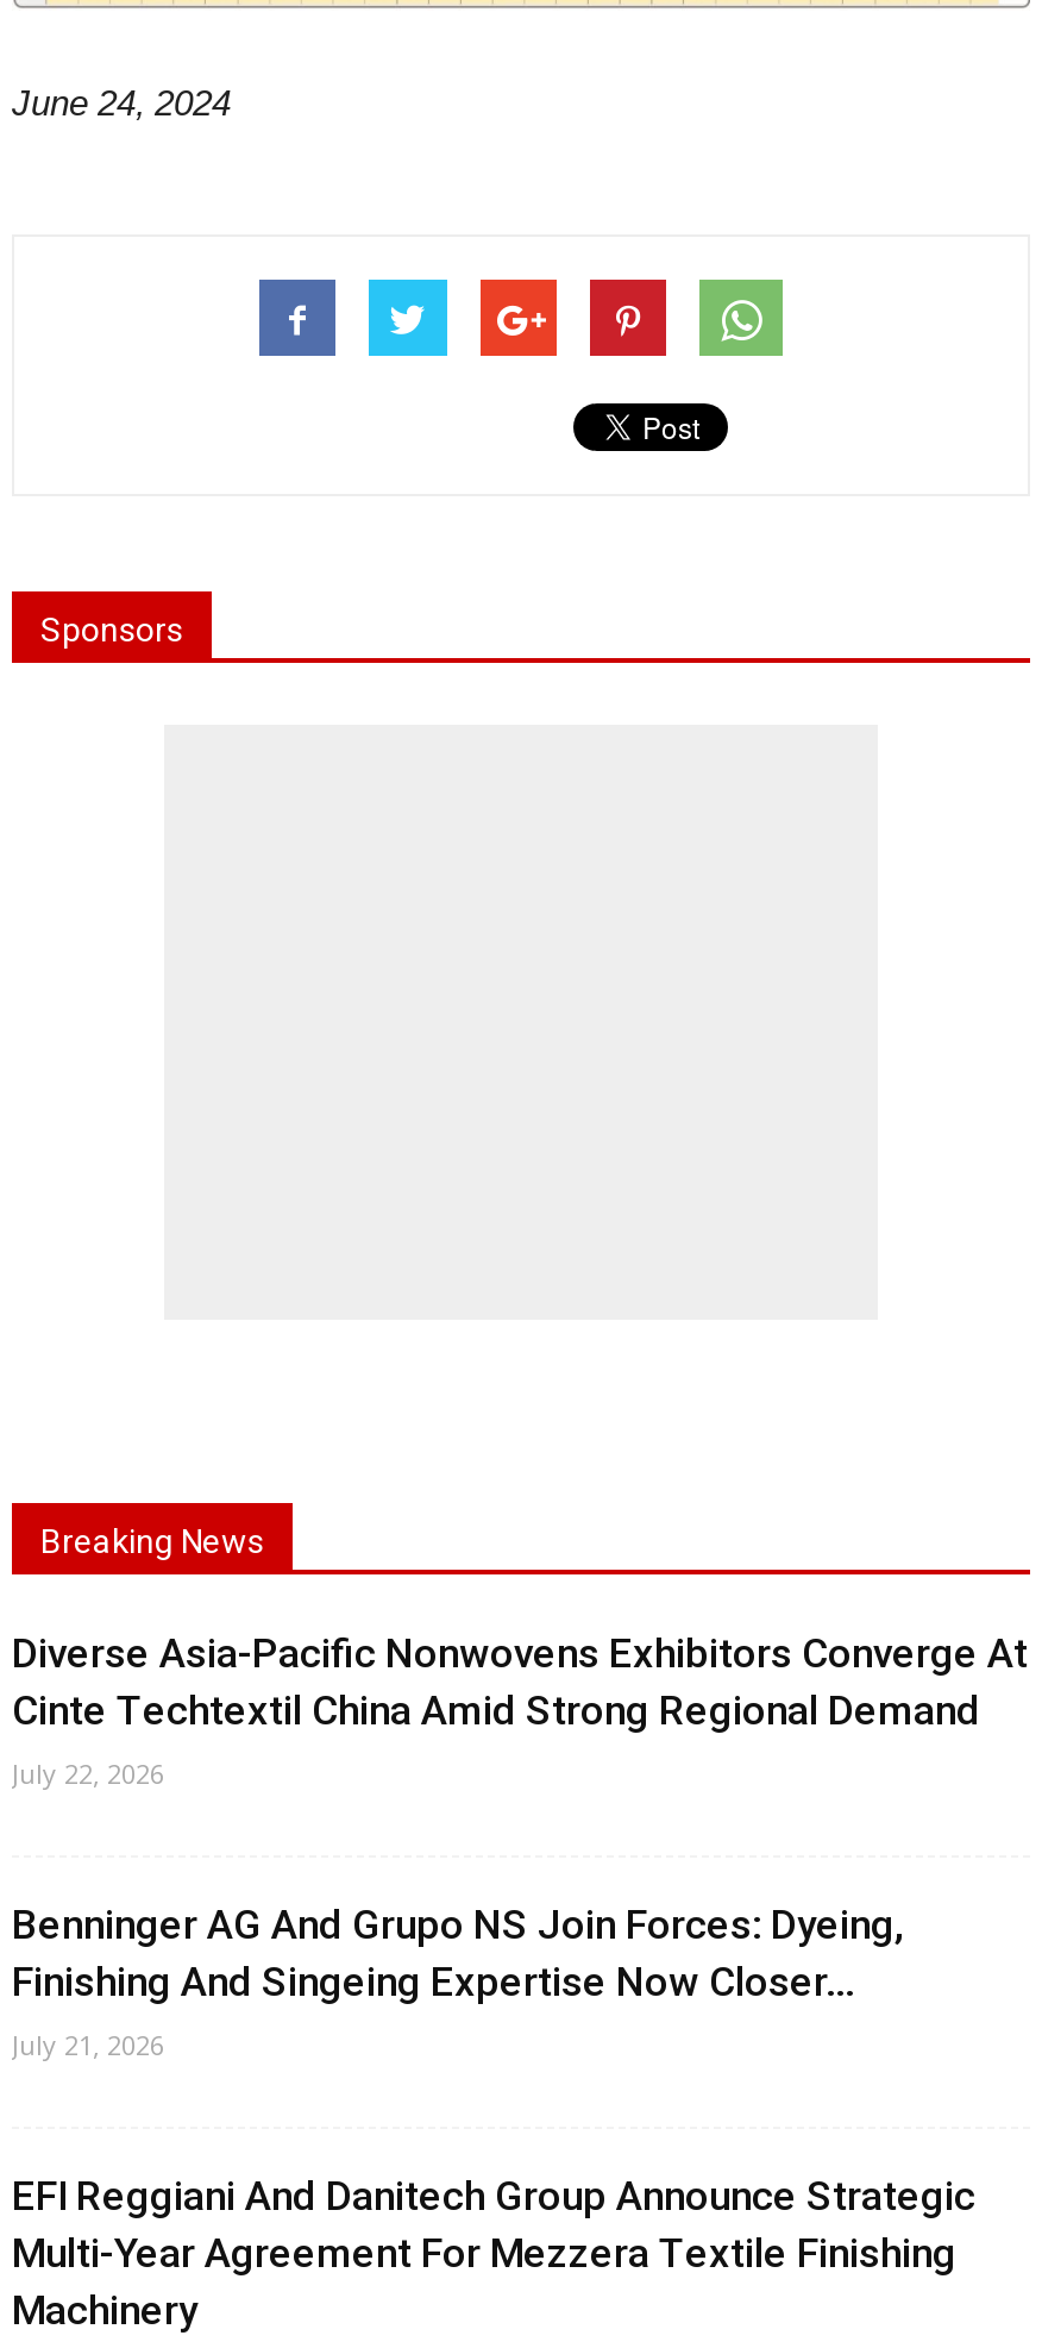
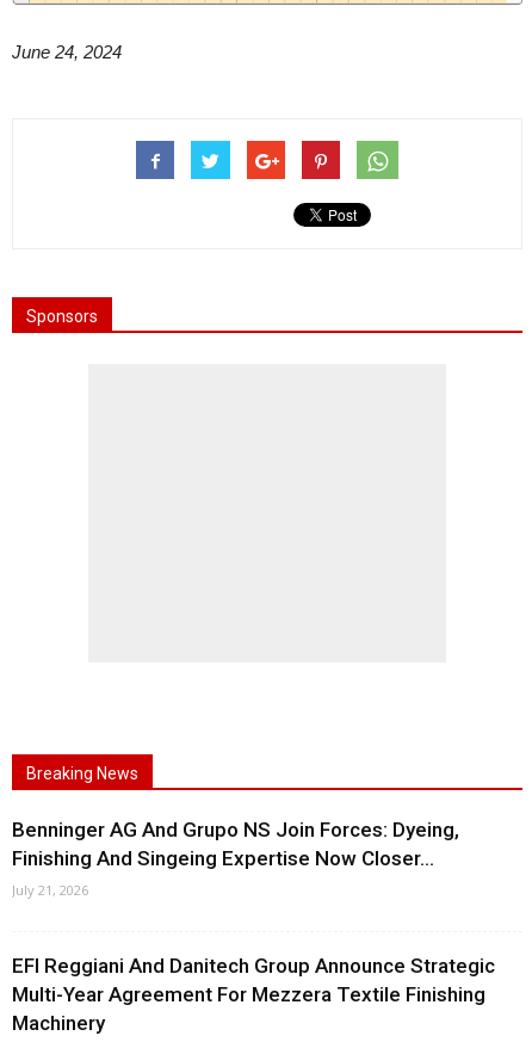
[12,1630,1028,1792] Diverse Asia-Pacific Nonwovens Exhibitors Converge At | Cinte Techtextil China Amid Strong Regional Demand | July 22, 2026 -> none

